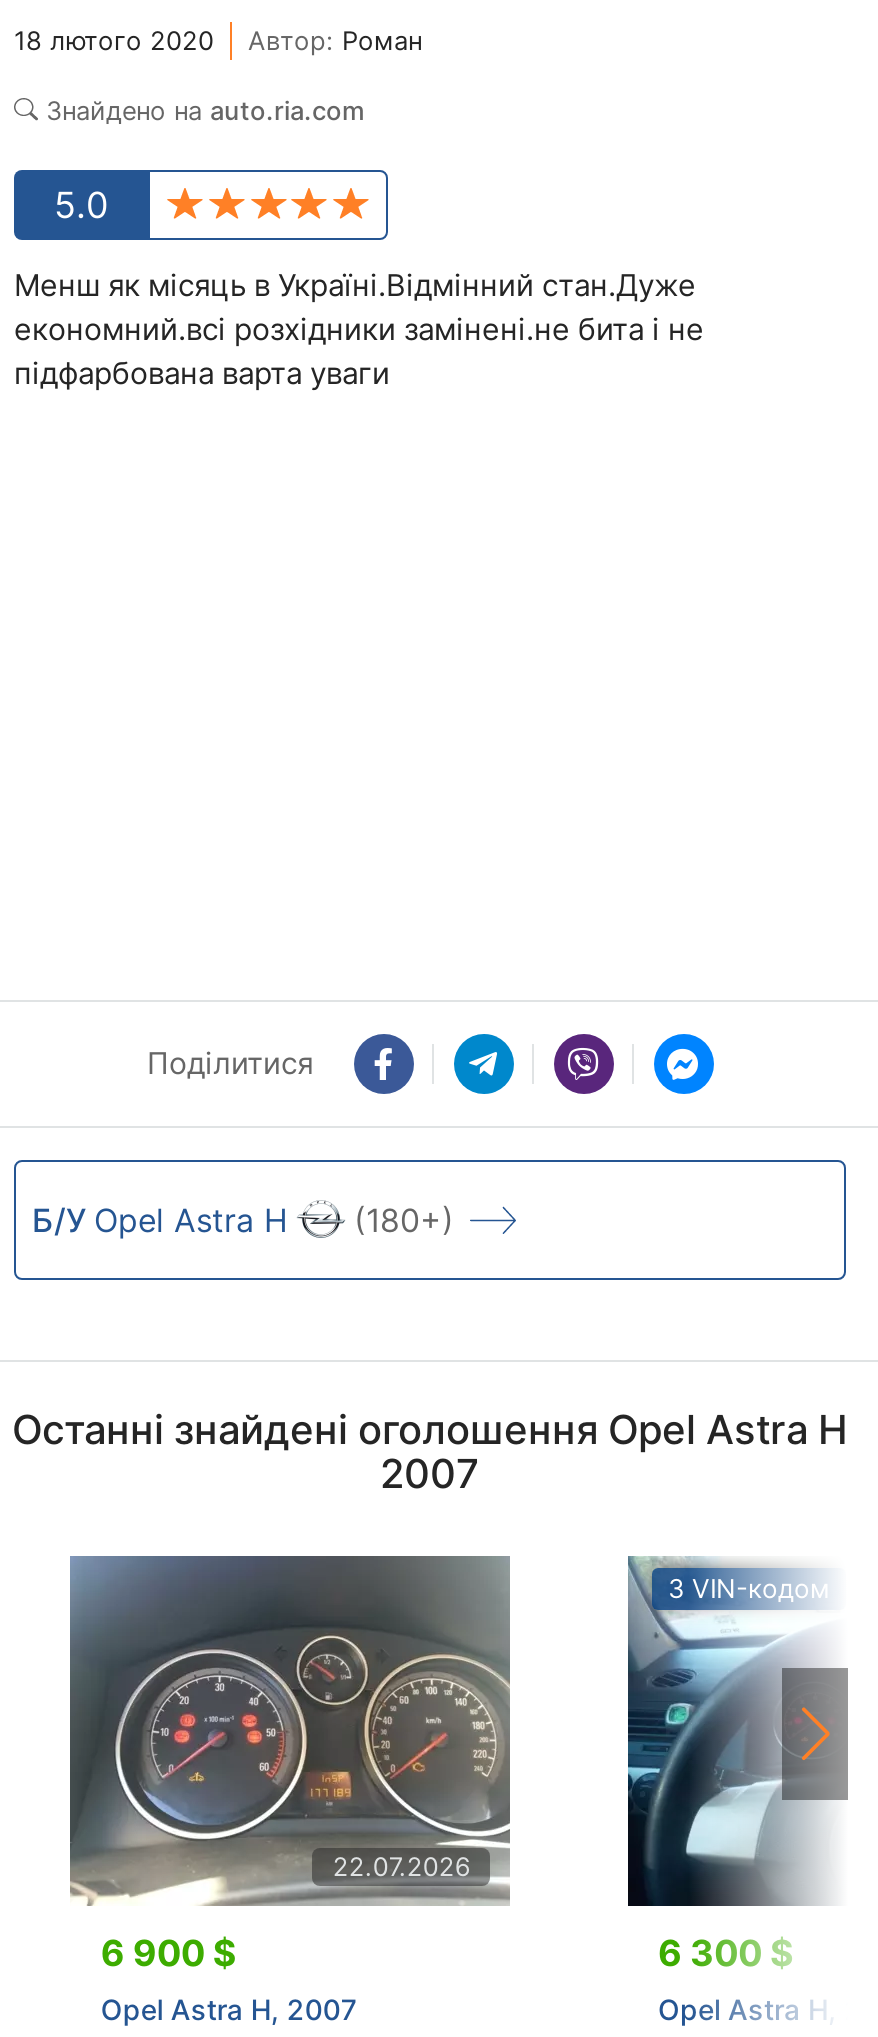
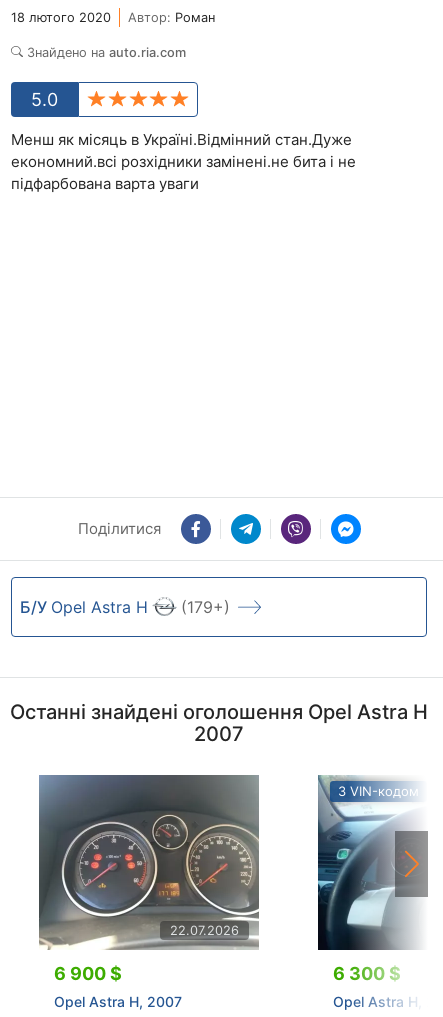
[32,1199,454,1239] Б/У Opel Astra H (180+) -> [20,597,230,617] Б/У Opel Astra H (179+)

